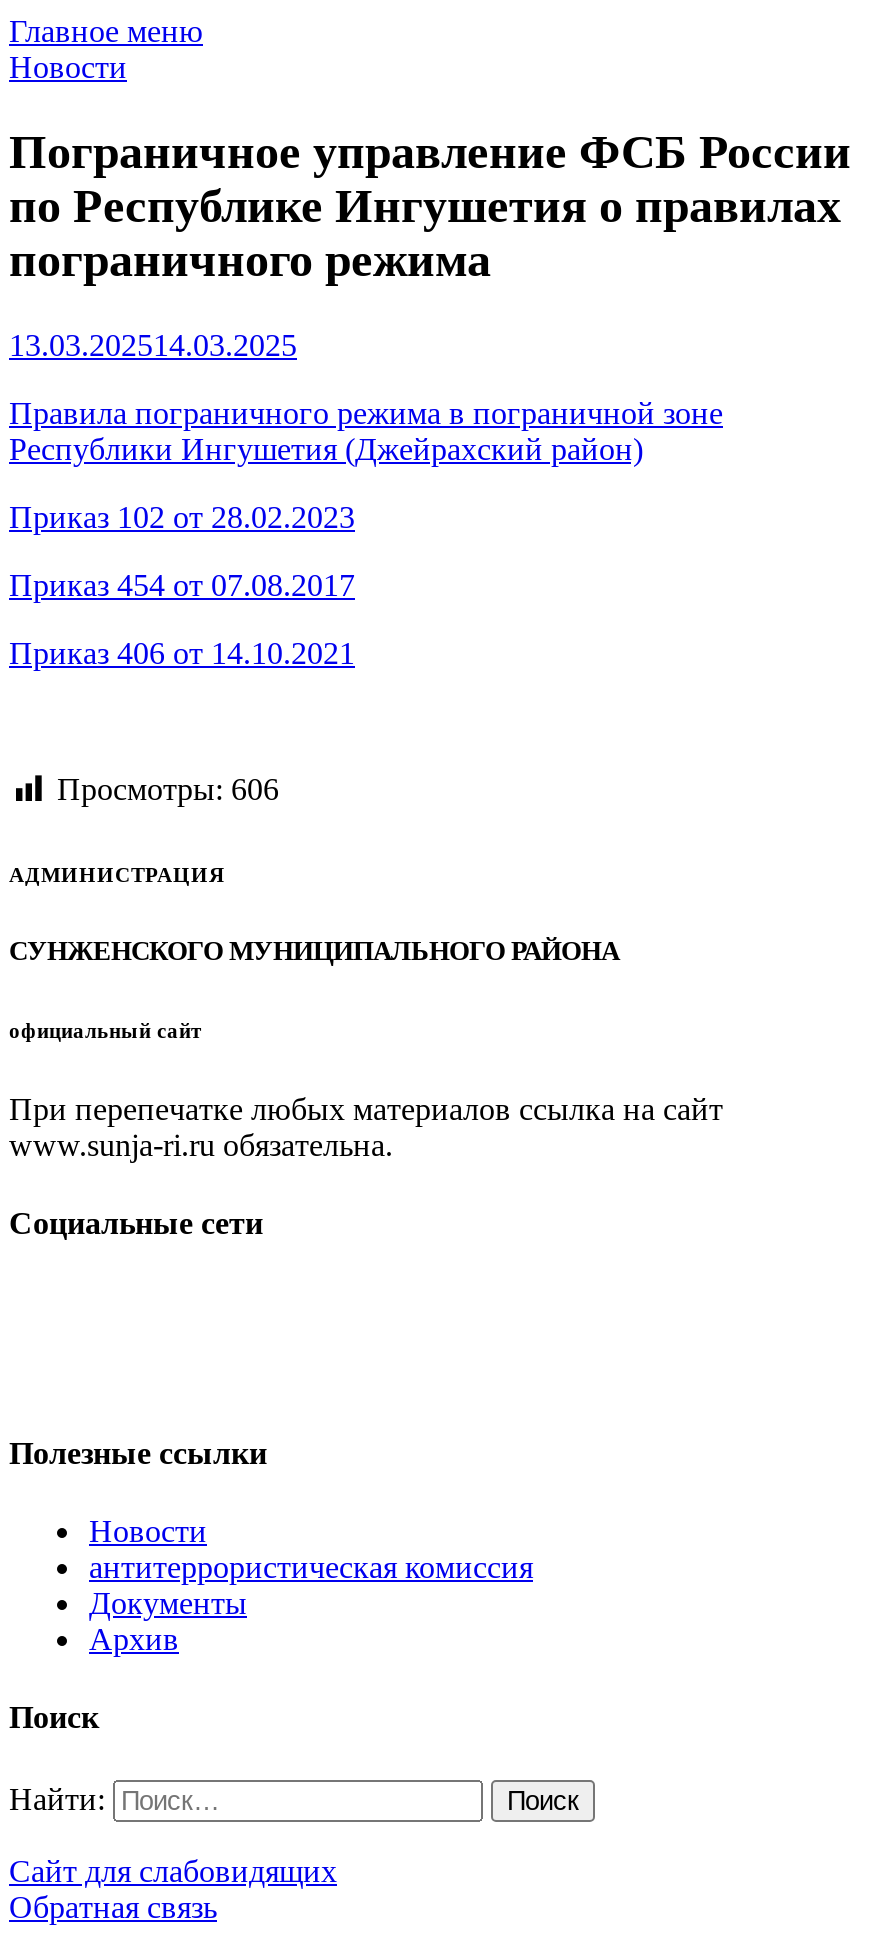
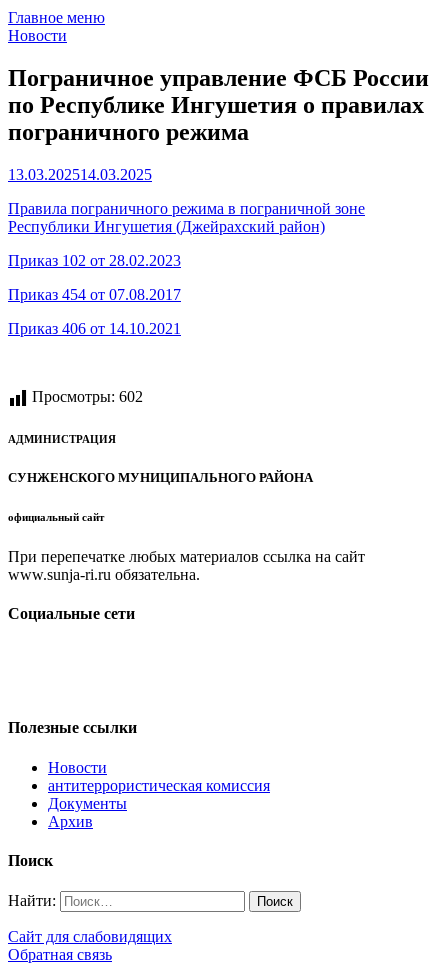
[57,772,279,806] Просмотры: 606 -> [32,388,143,405] Просмотры: 602

